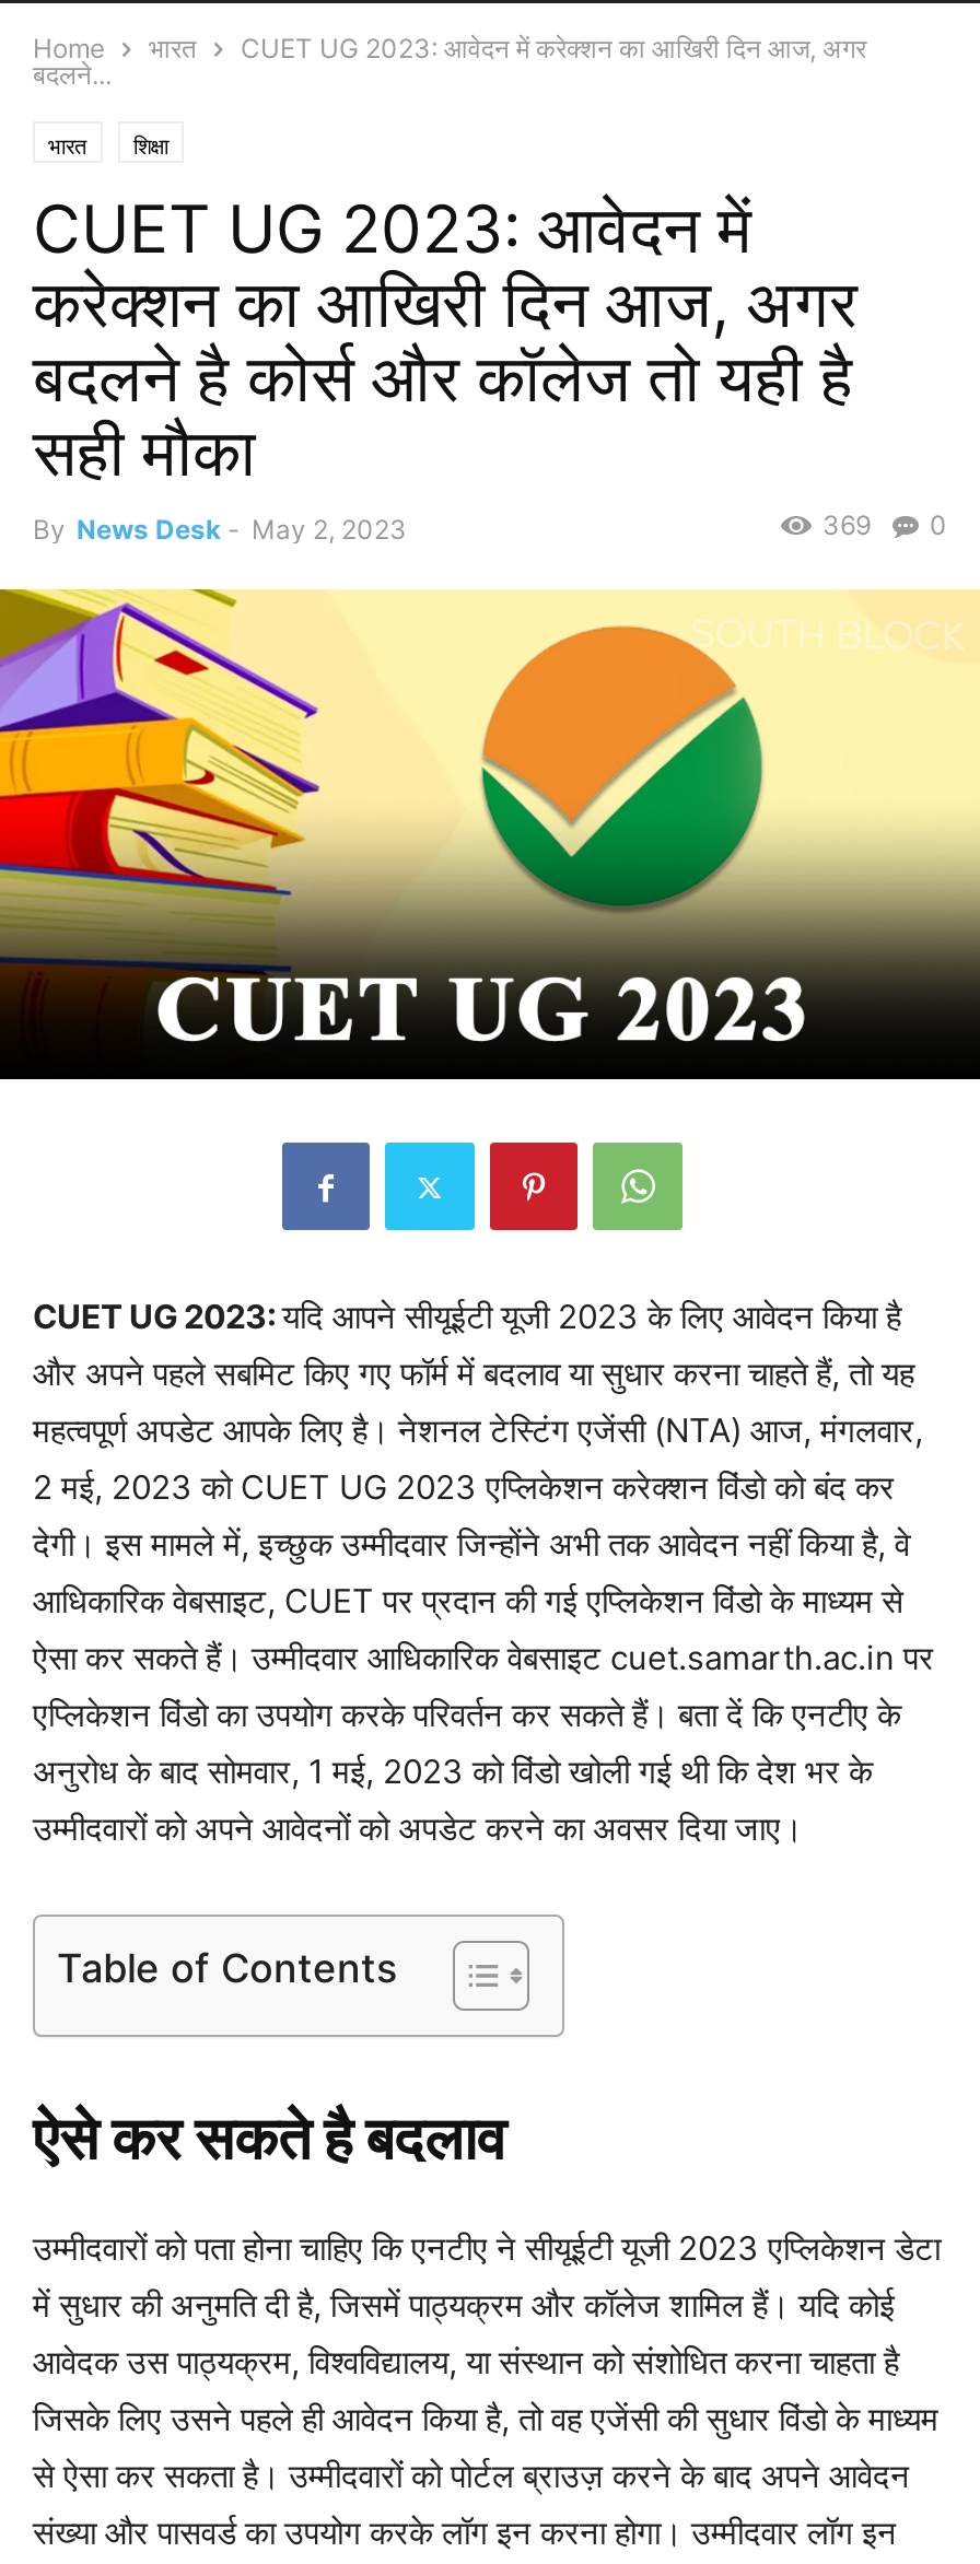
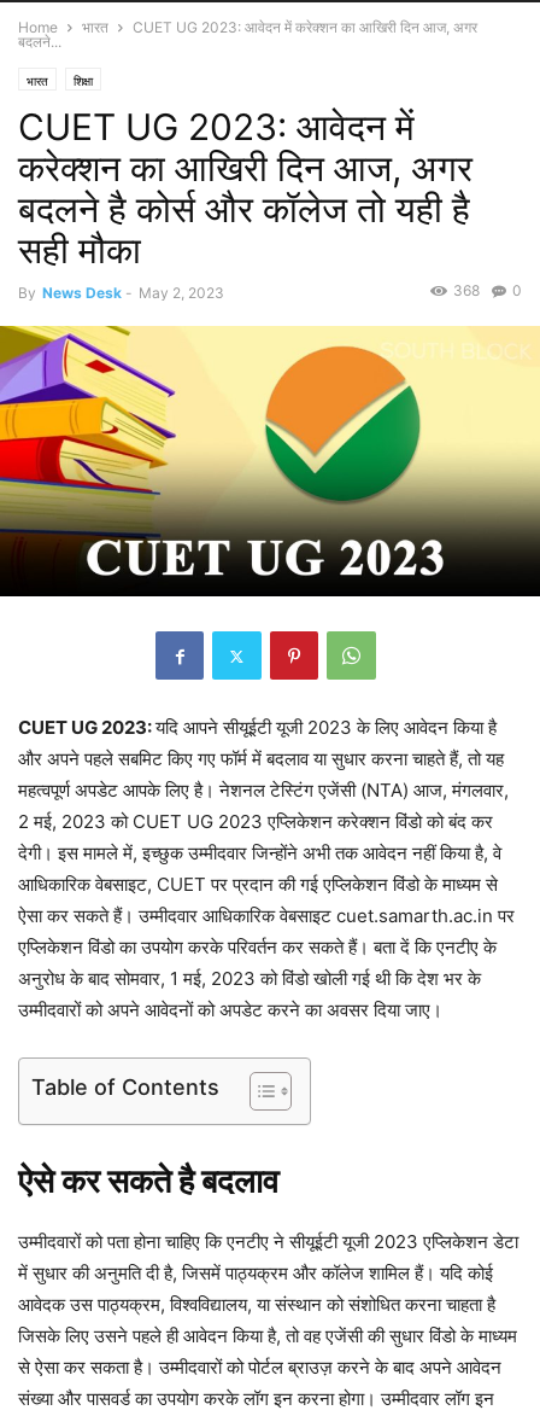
[822,508,947,541] 369 0 -> [453,281,522,299] 368 0

